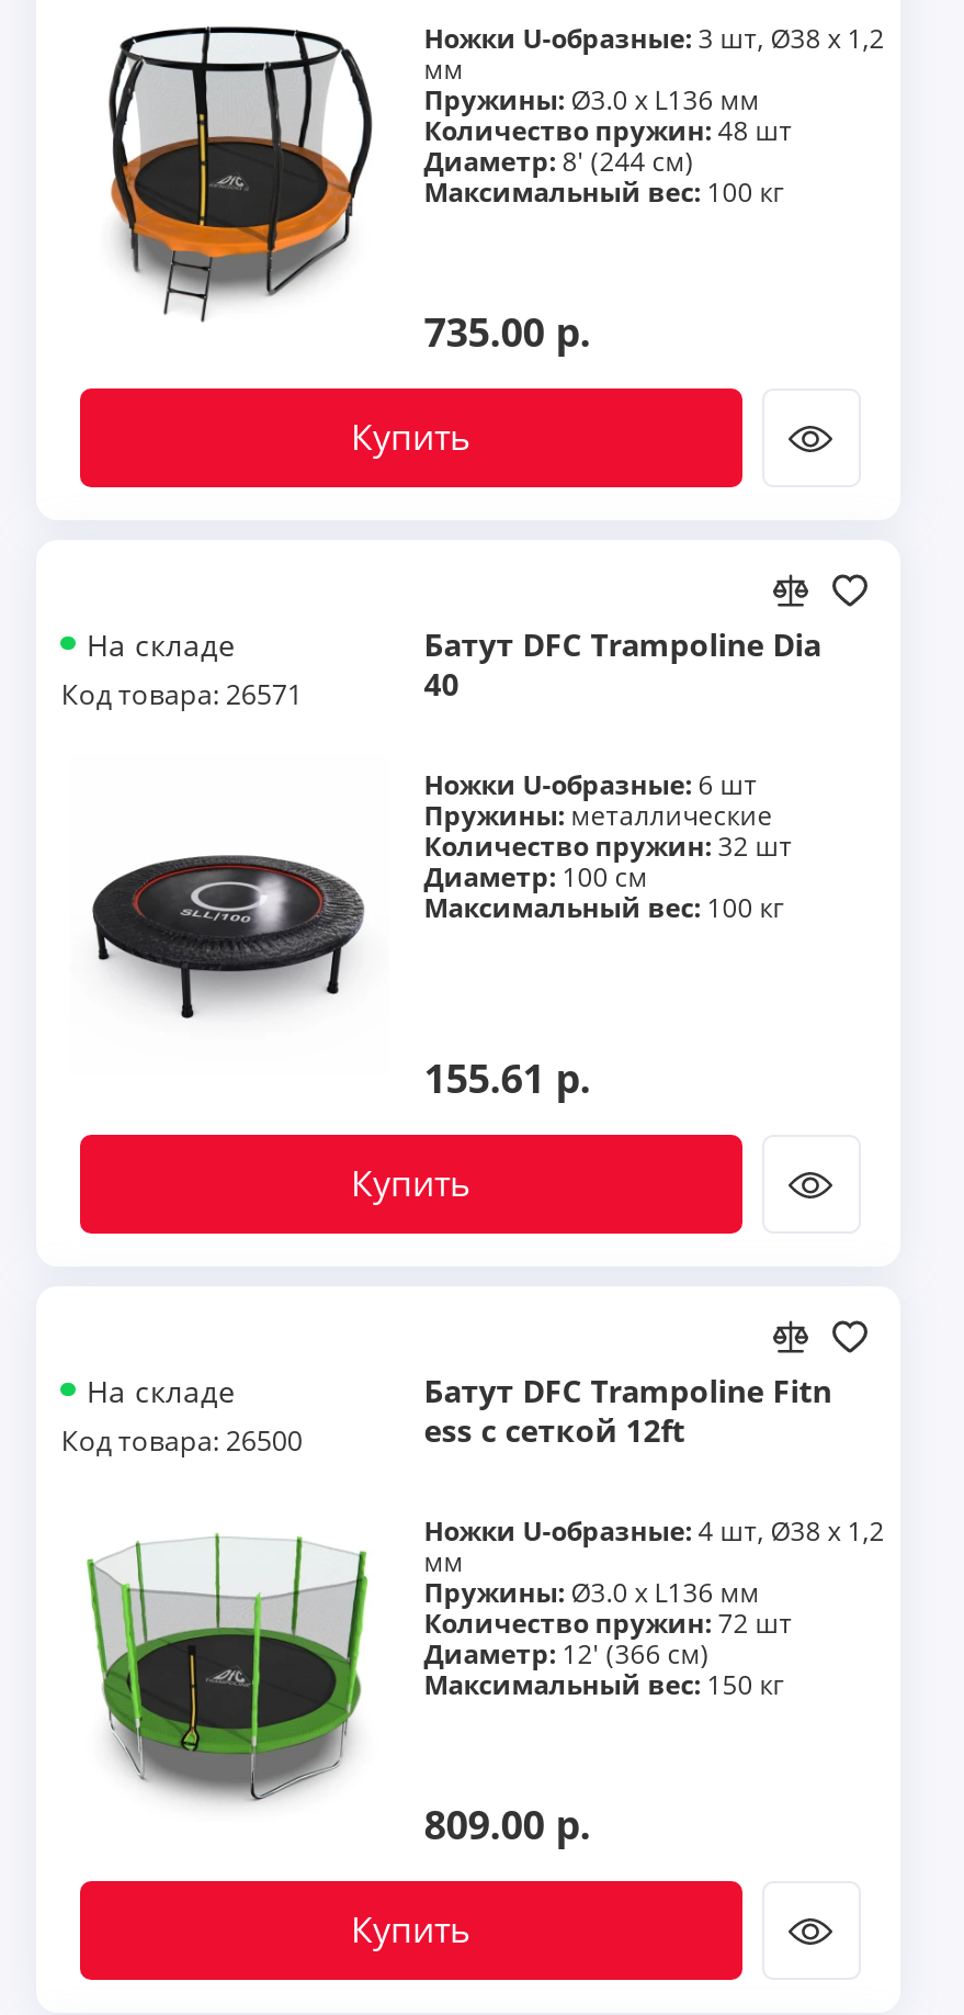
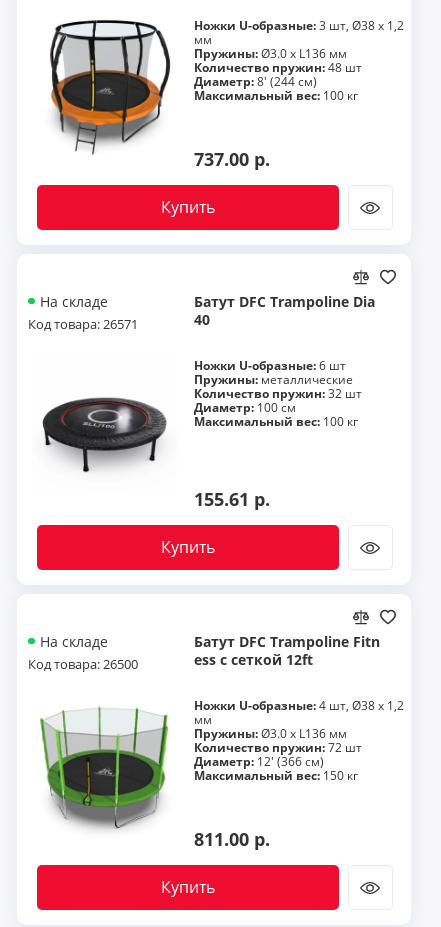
[424,305,591,358] 735.00 р. -> [194,147,270,171] 737.00 р.
[424,1797,591,1850] 809.00 р. -> [194,827,270,851] 811.00 р.

